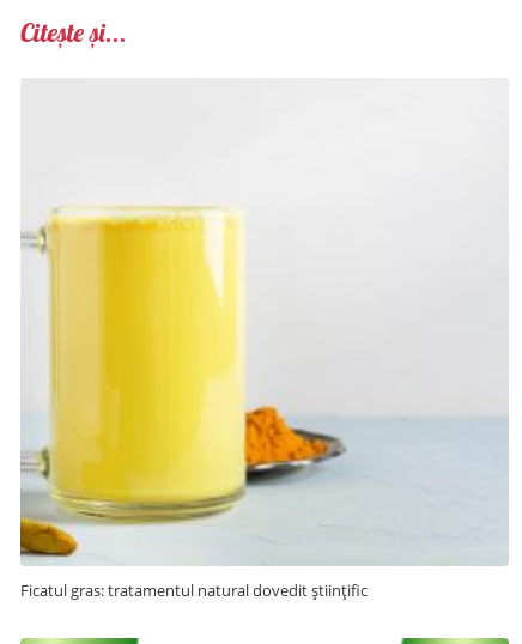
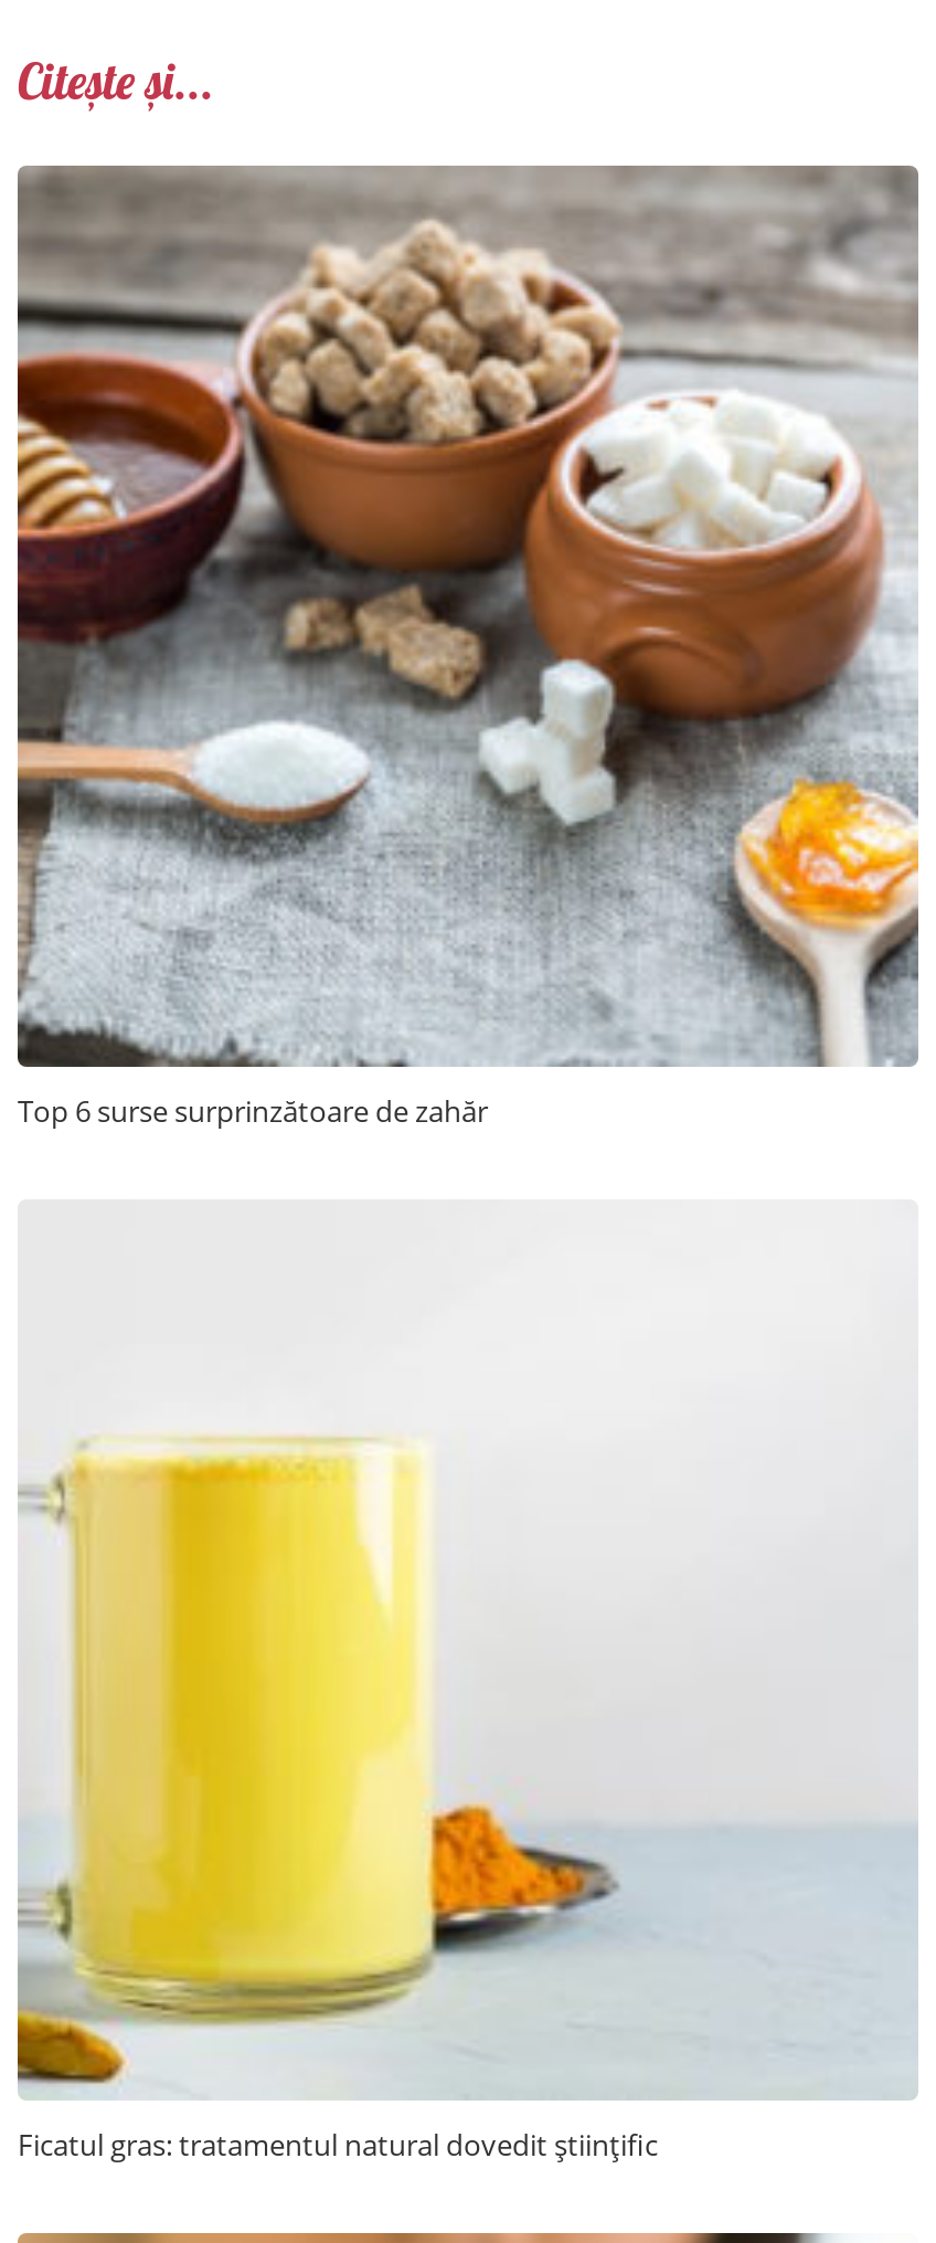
none -> [15,165,921,1130] [image] | Top 6 surse surprinzătoare de zahăr

